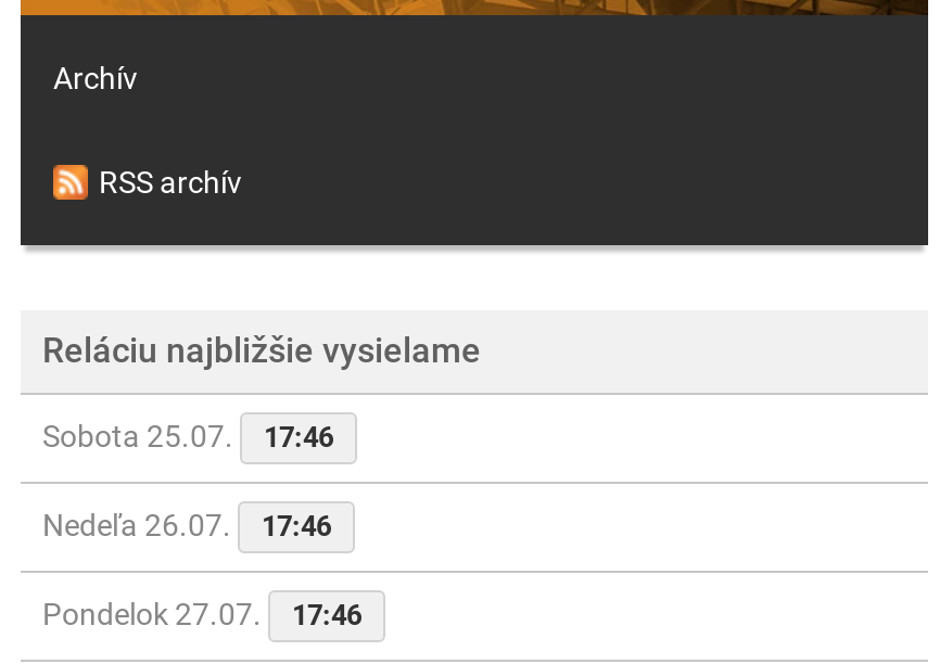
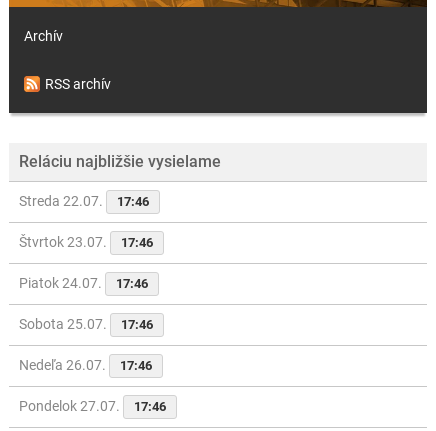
none -> [19,193,153,291] Streda 22.07. | 17:46 | Štvrtok 23.07. | 17:46 | Piatok 24.07. | 17:46

